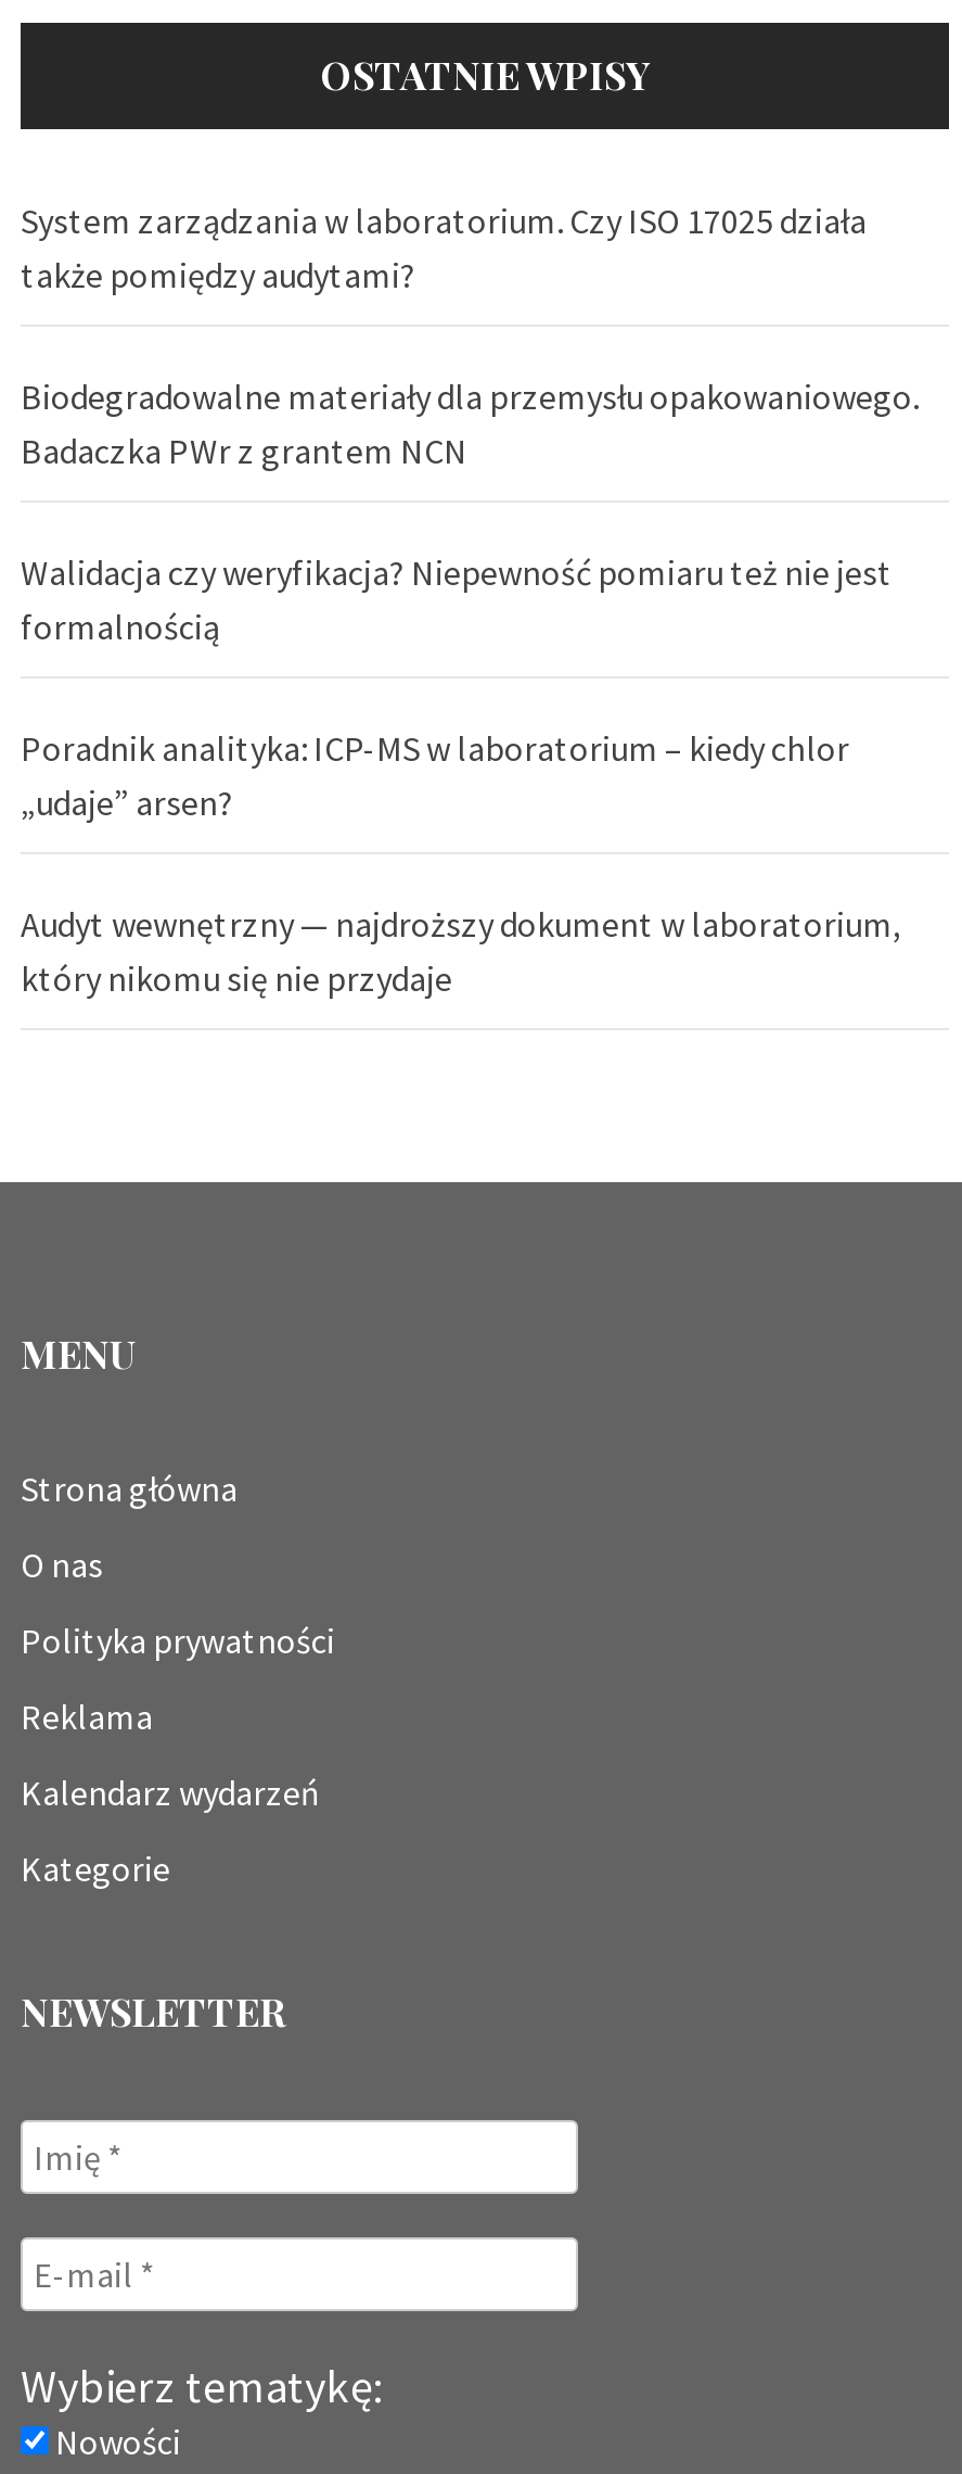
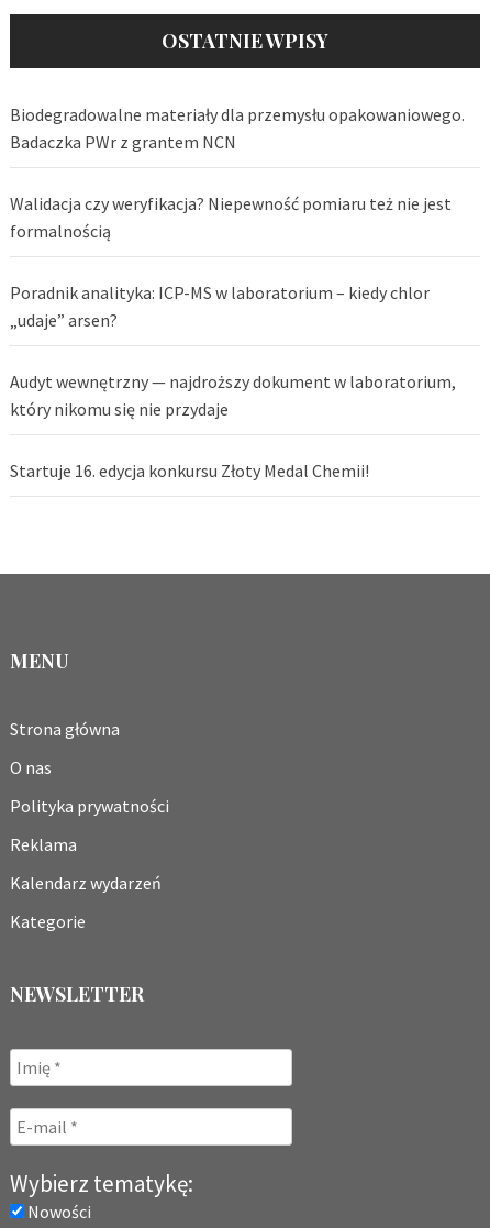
[21,199,867,297] System zarządzania w laboratorium. Czy ISO 17025 działa | także pomiędzy audytami? -> none
moved [21,375,919,1000] -> [10,104,465,420]: Biodegradowalne materiały dla przemysłu opakowaniowego. | Badaczka PWr z grantem NCN | Walidacja czy weryfikacja? Niepewność pomiaru też nie jest | formalnością | Poradnik analityka: ICP-MS w laboratorium – kiedy chlor | „udaje” arsen? | Audyt wewnętrzny — najdroższy dokument w laboratorium, | który nikomu się nie przydaje
none -> [10,460,369,482] Startuje 16. edycja konkursu Złoty Medal Chemii!

